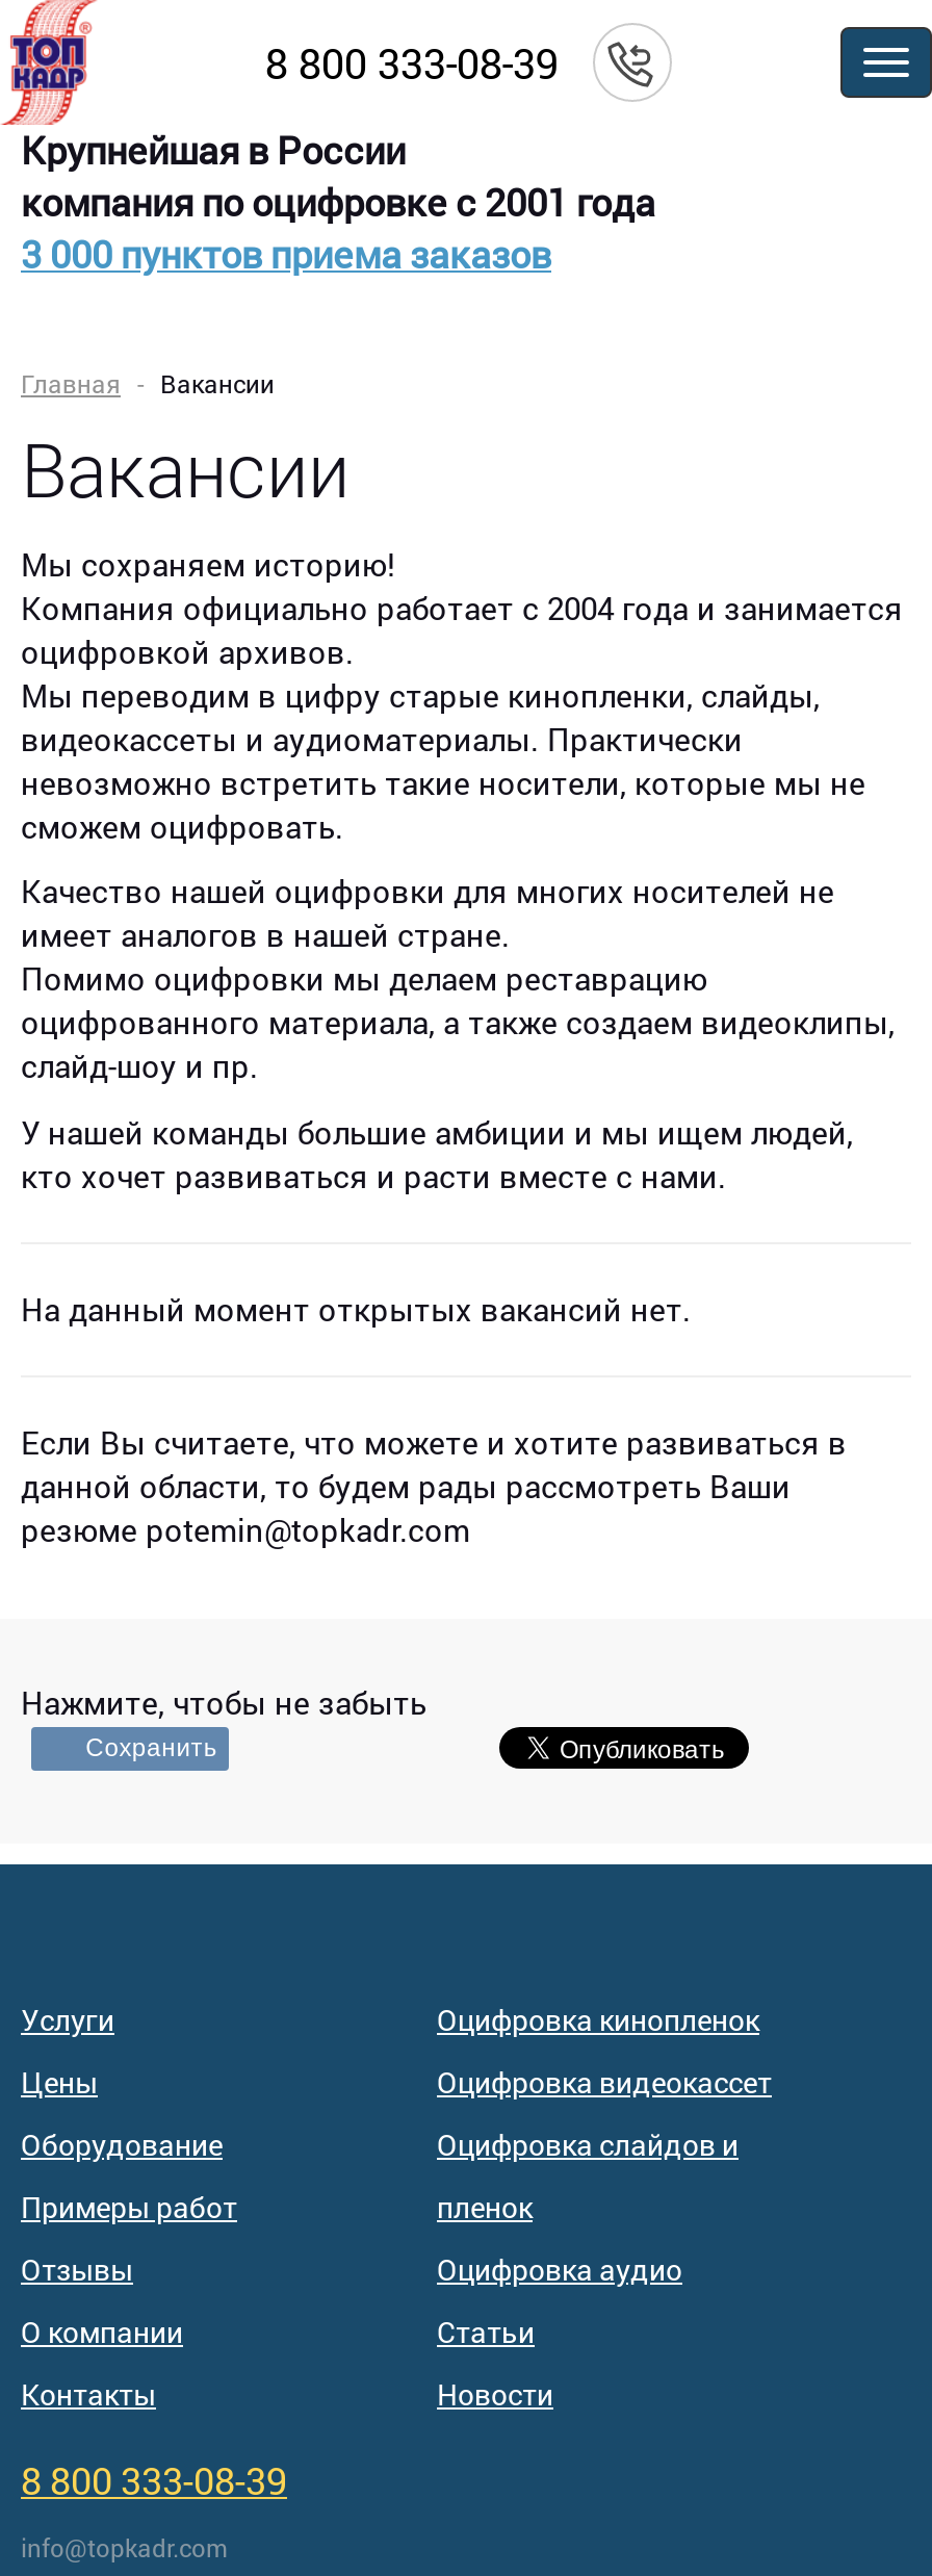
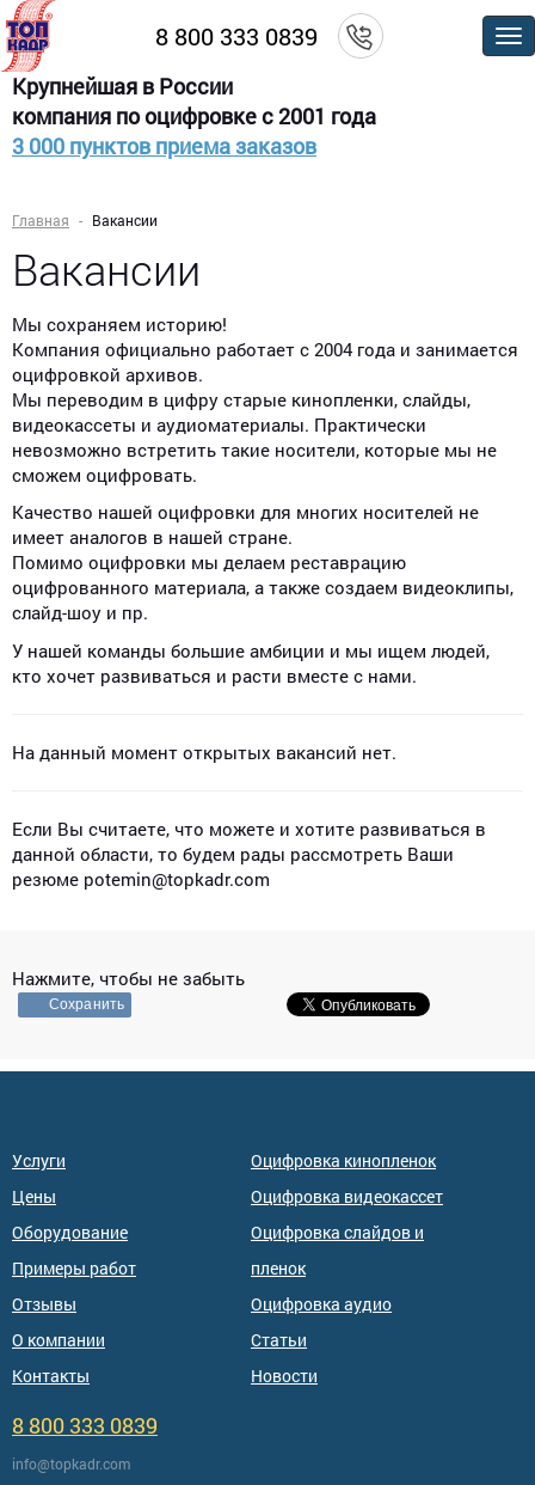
[265,35,569,89] 8 800 333-08-39 -> [214,20,278,51] 333 0
[21,2454,287,2504] 8 800 333-08-39 -> [64,1410,122,1439] 333 0

